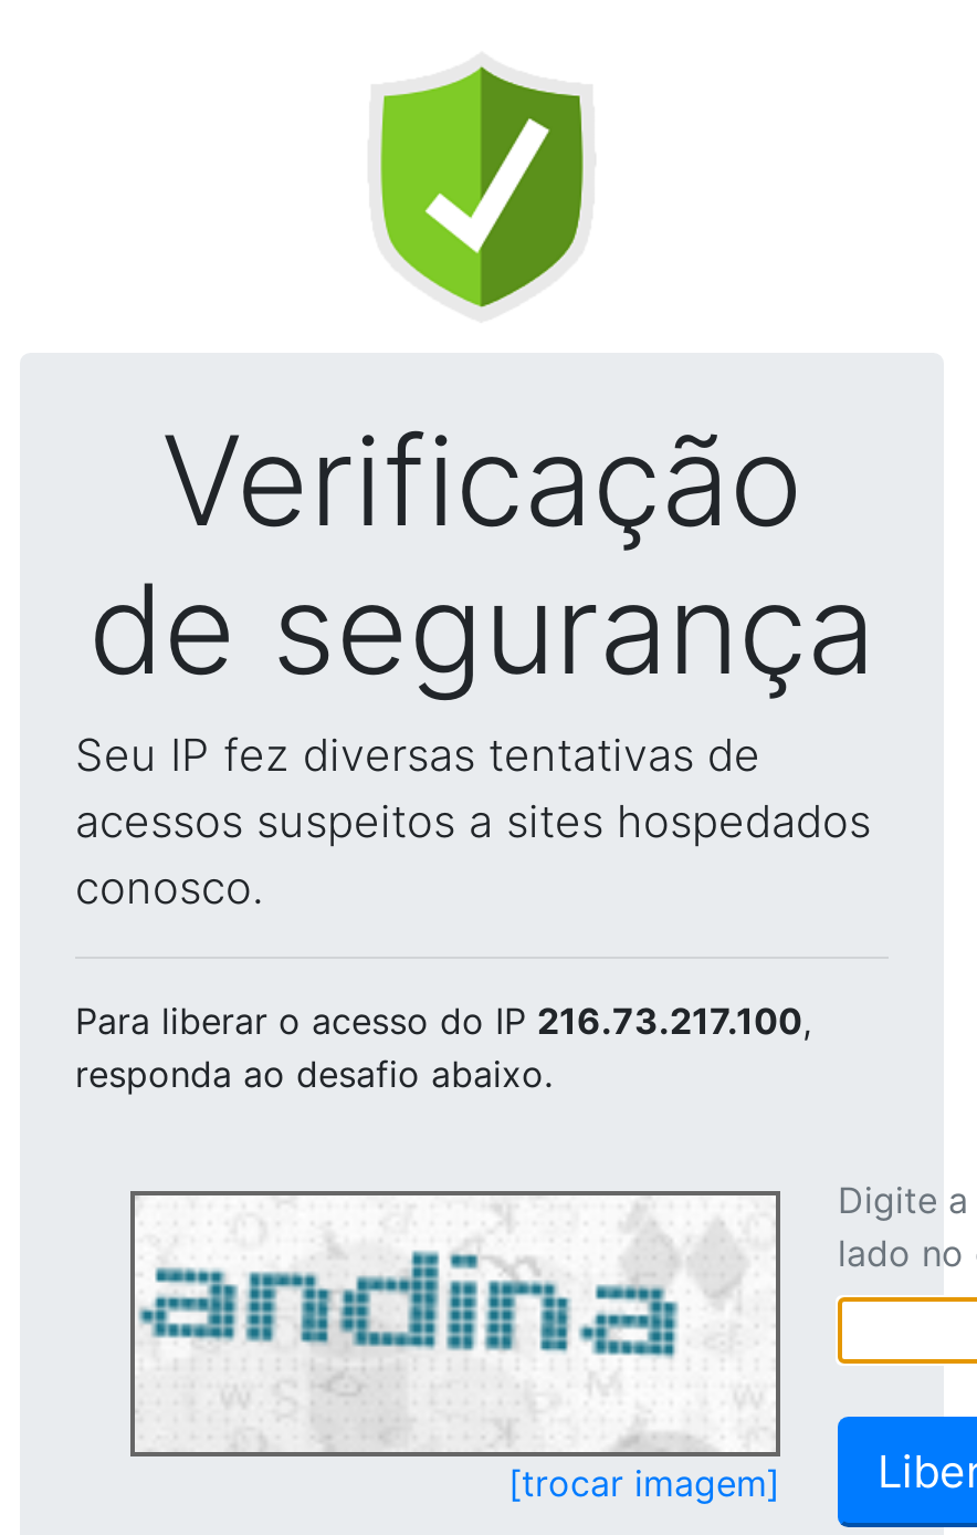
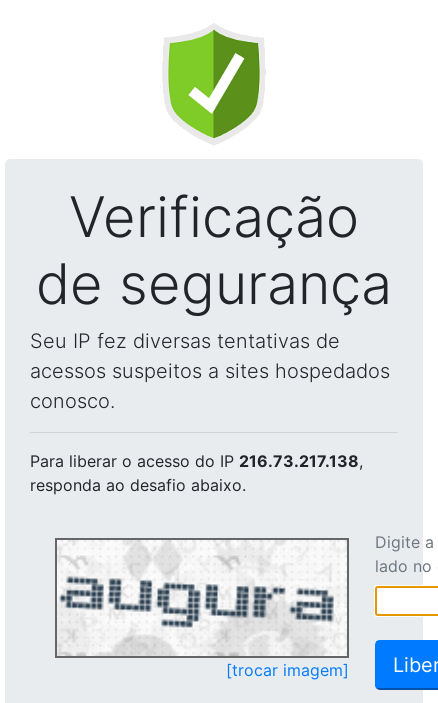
[75,999,811,1043] Para liberar o acesso do IP 216.73.217.100, -> [30,451,363,471] Para liberar o acesso do IP 216.73.217.138,
[139,1231,745,1450] [image] -> [58,546,334,655] [image]

